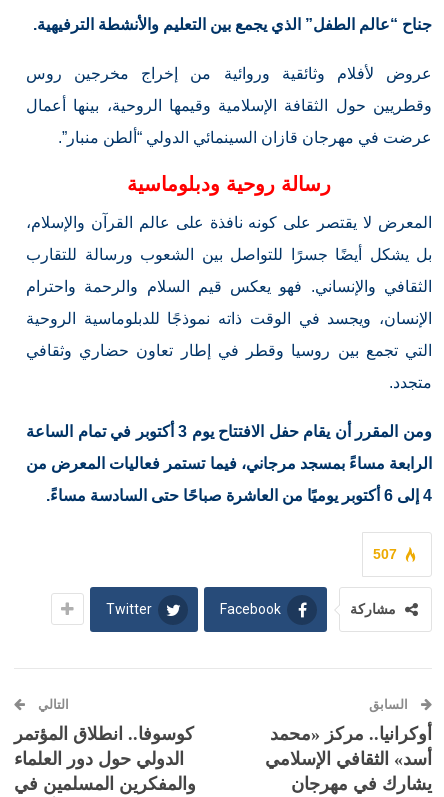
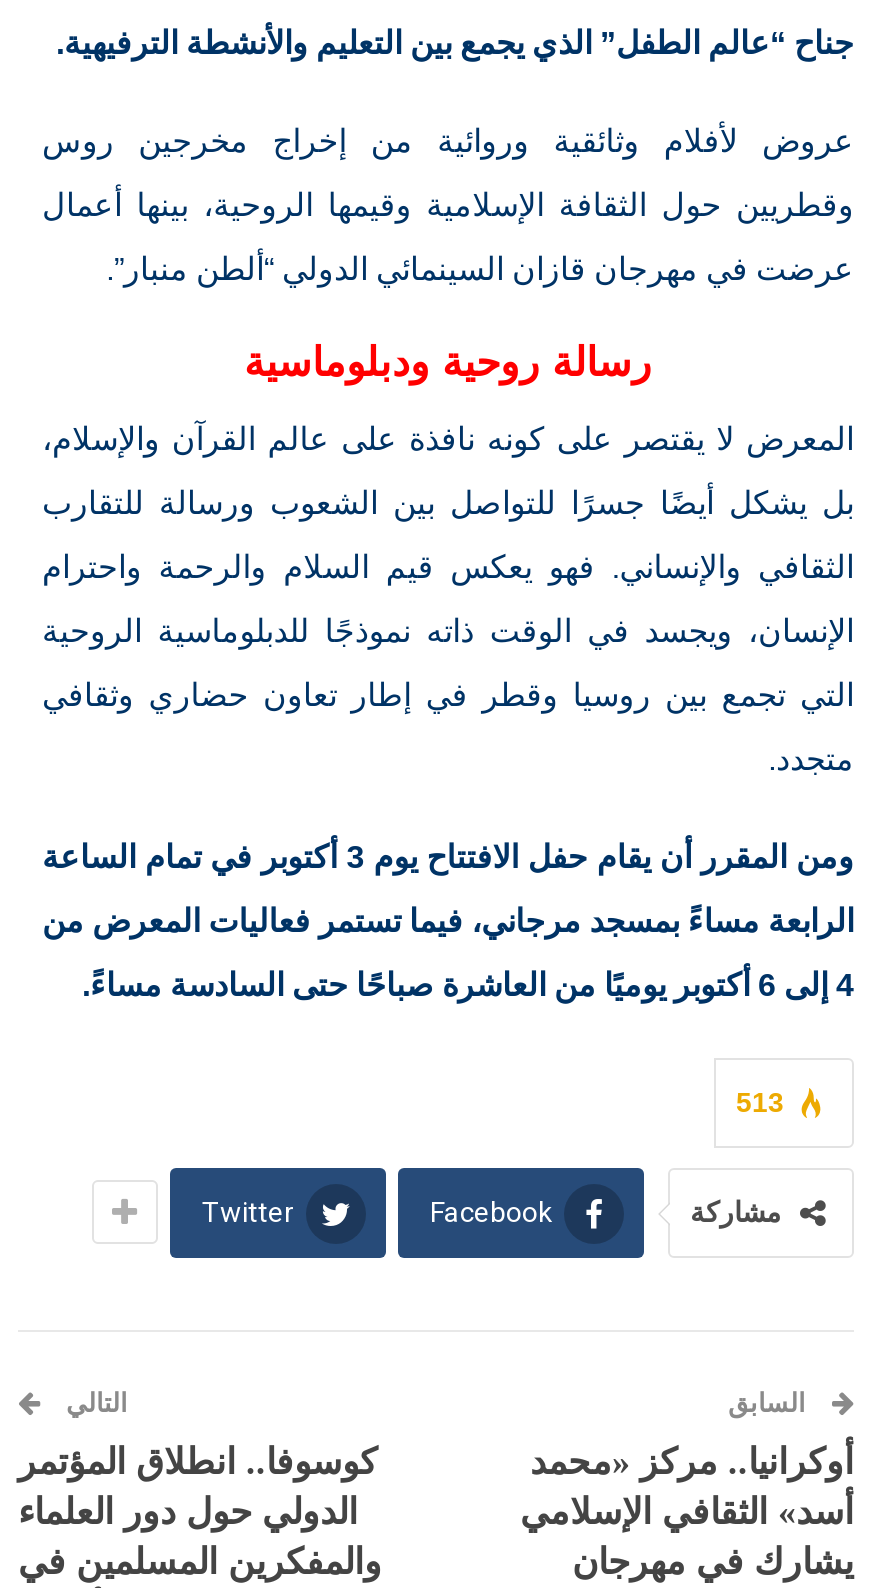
[373,546,397,562] 507 -> [736,1086,784,1118] 513

